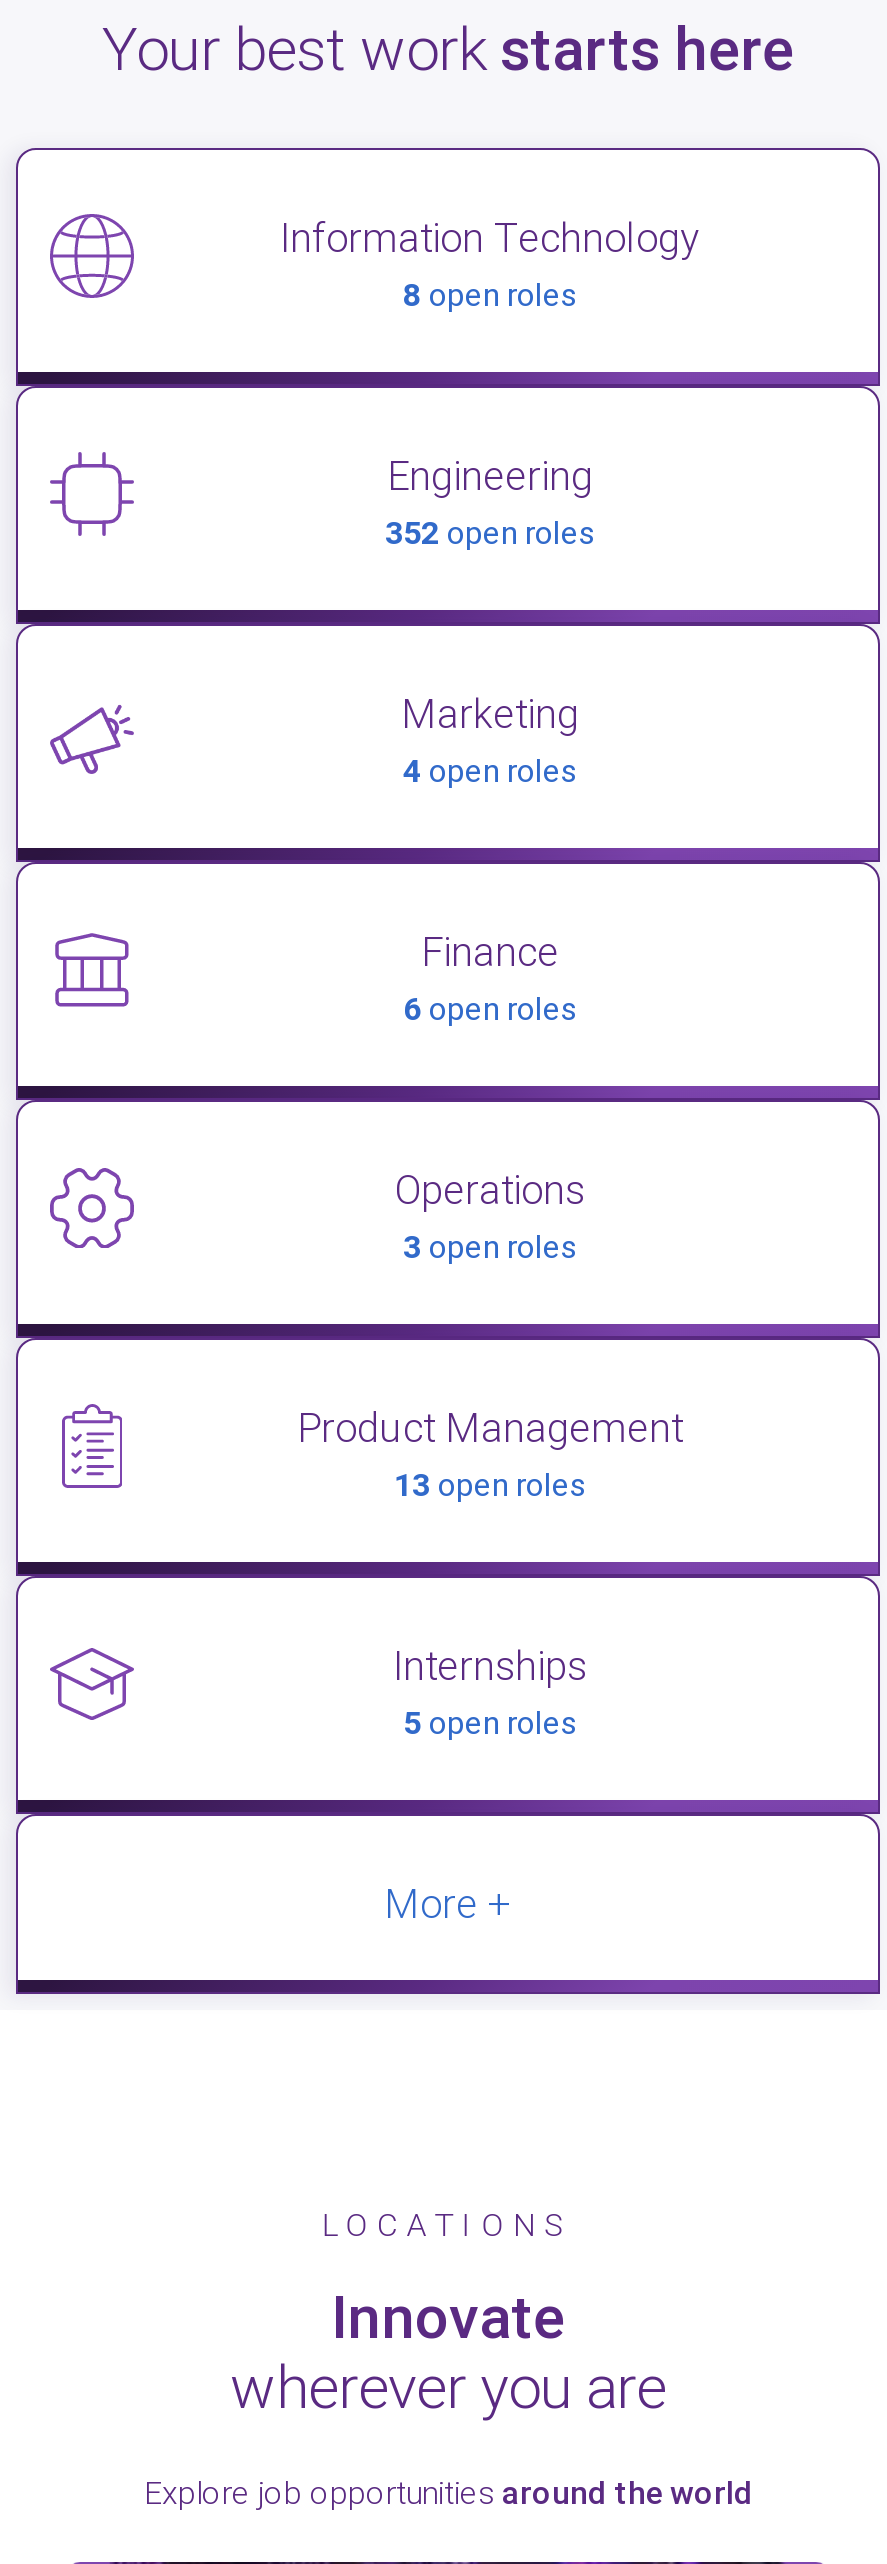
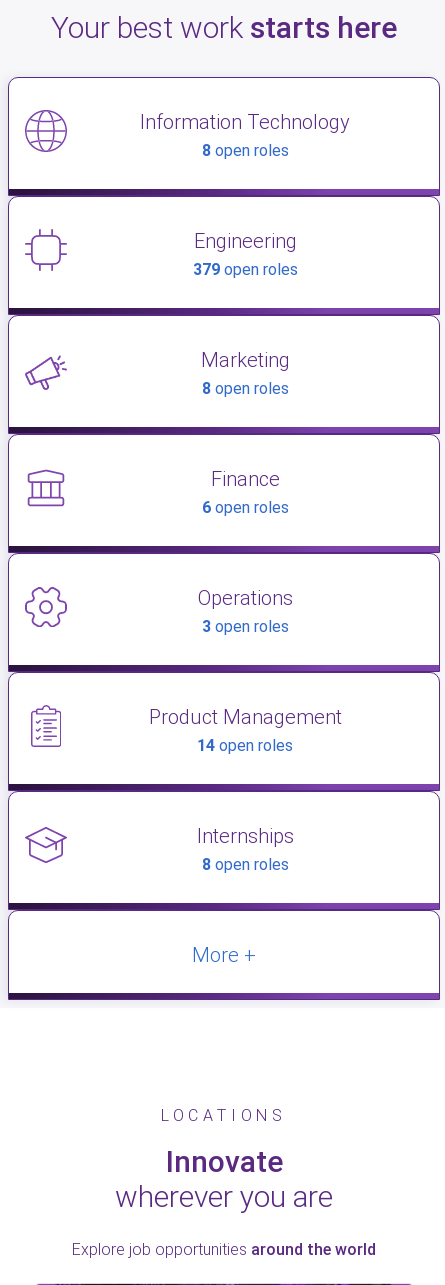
[385,514,595,552] 352 open roles -> [192,260,297,279] 379 open roles
[403,752,577,790] 4 open roles -> [201,379,288,398] 8 open roles
[394,1466,586,1504] 13 open roles -> [197,736,293,755] 14 open roles
[403,1704,577,1742] 5 open roles -> [201,855,288,874] 8 open roles

